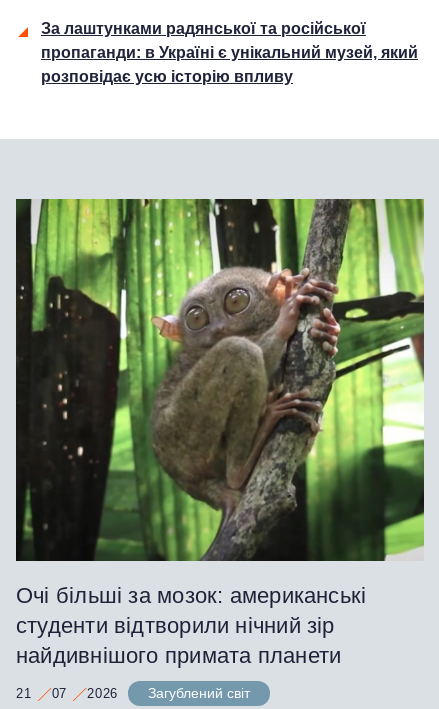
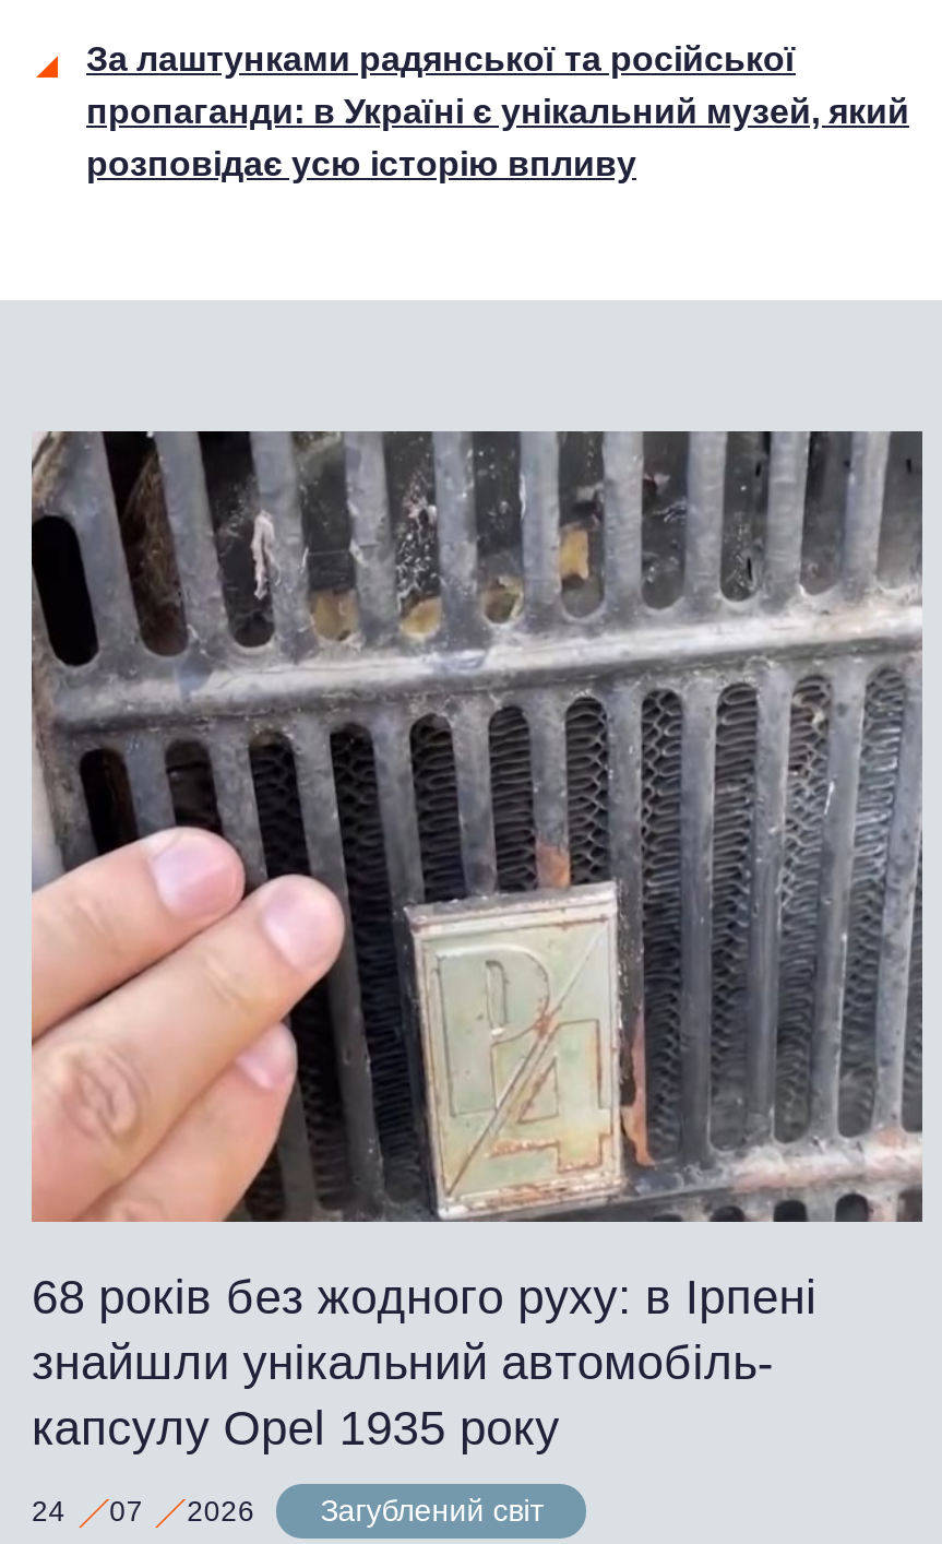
[15,198,425,668] [image] | Очі більші за мозок: американські | студенти відтворили нічний зір | найдивнішого примата планети -> [29,429,925,1456] [image] | 68 років без жодного руху: в Ірпені | знайшли унікальний автомобіль- | капсулу Opel 1935 року
[16,685,250,701] 21 07 2026 Загублений світ -> [32,1493,543,1528] 24 07 2026 Загублений світ

